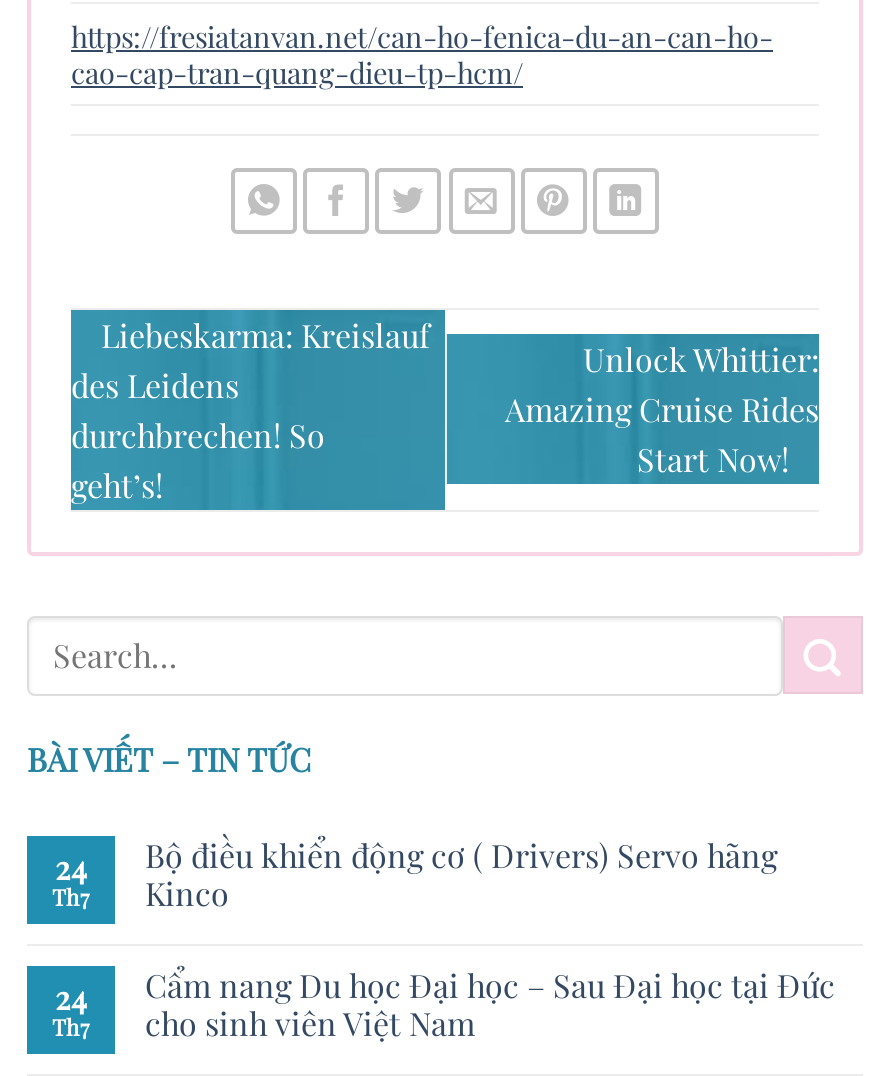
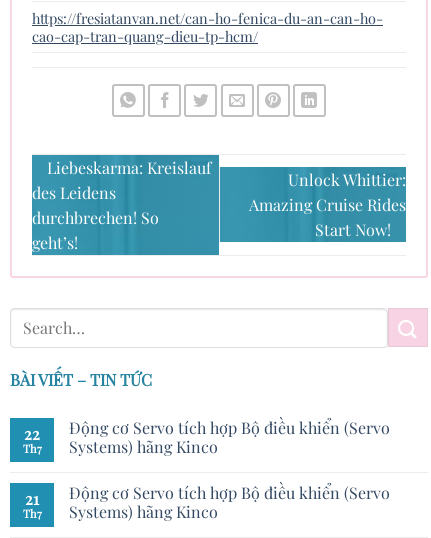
[145,834,777,914] Bộ điều khiển động cơ ( Drivers) Servo hãng | Kinco -> [69,417,390,457] Động cơ Servo tích hợp Bộ điều khiển (Servo | Systems) hãng Kinco
[55,846,87,888] 24 -> [24,423,40,444] 22
[145,964,835,1044] Cẩm nang Du học Đại học – Sau Đại học tại Đức | cho sinh viên Việt Nam -> [69,482,390,522] Động cơ Servo tích hợp Bộ điều khiển (Servo | Systems) hãng Kinco
[55,976,87,1018] 24 -> [25,488,39,509] 21

